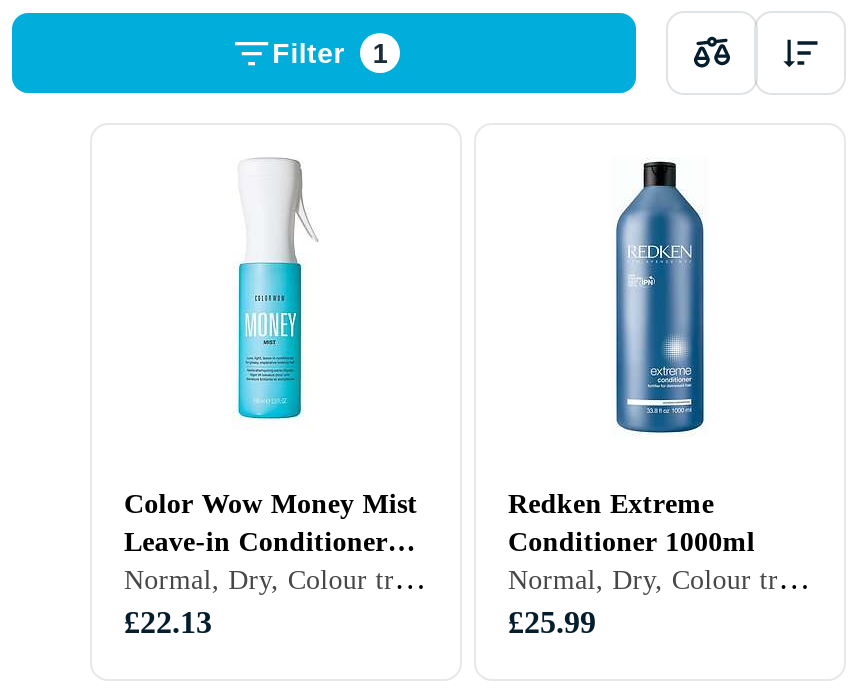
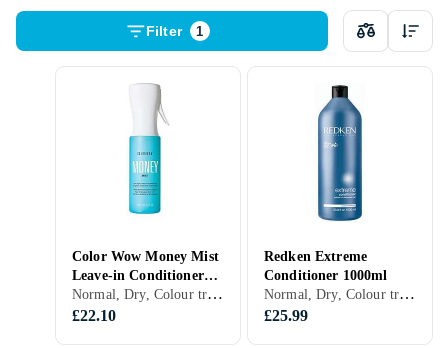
[124,605,212,639] £22.13 -> [72,307,116,324] £22.10

